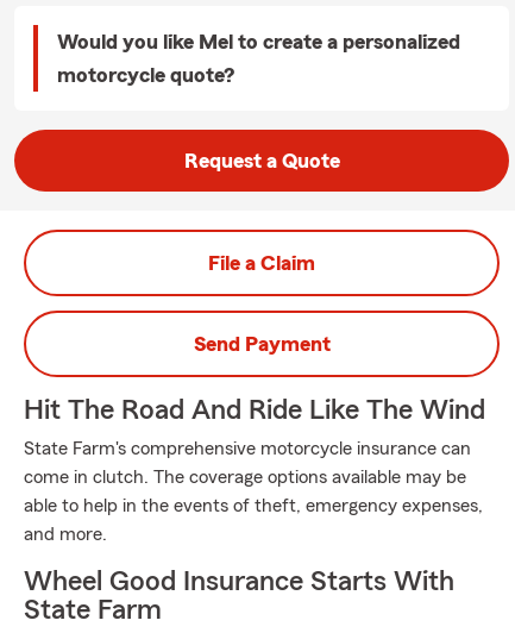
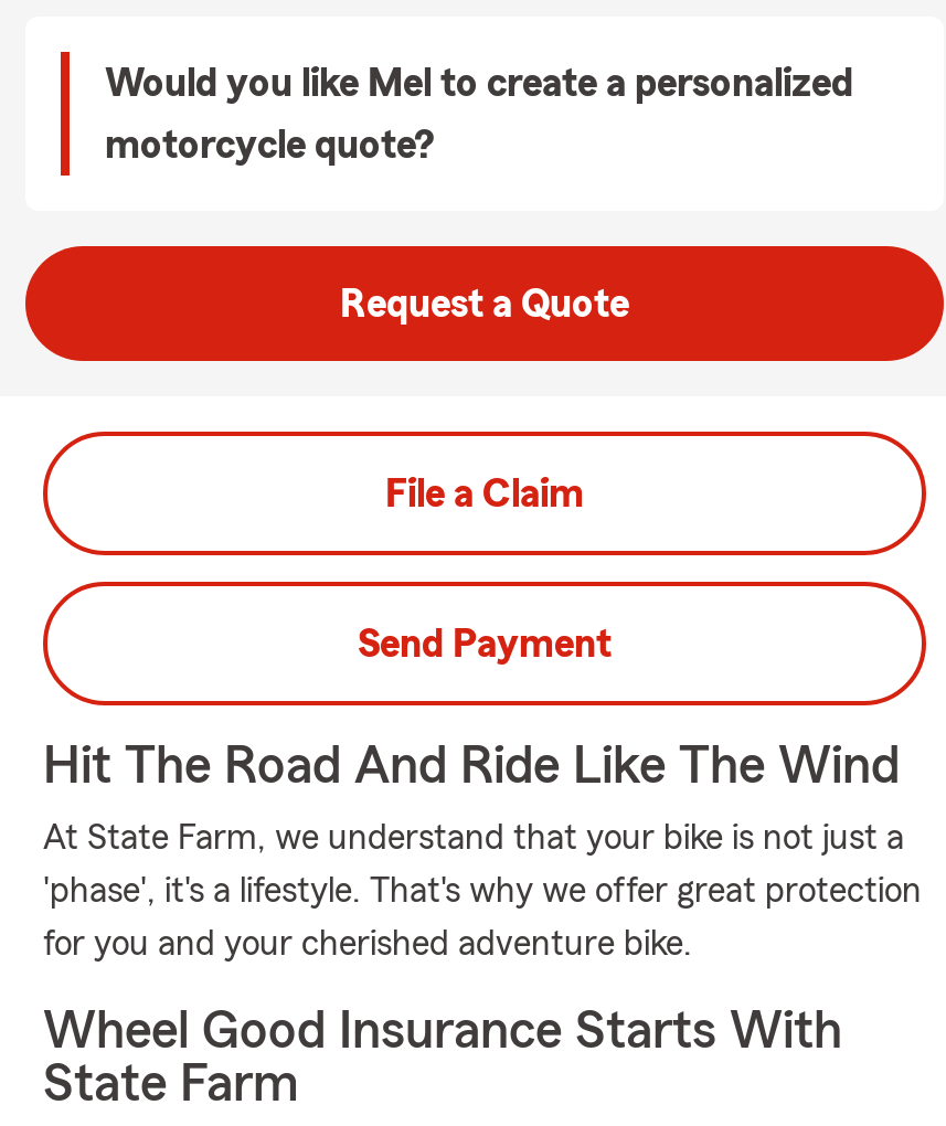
[24,439,483,544] State Farm's comprehensive motorcycle insurance can | come in clutch. The coverage options available may be | able to help in the events of theft, emergency expenses, | and more. -> [43,820,922,962] At State Farm, we understand that your bike is not just a | 'phase', it's a lifestyle. That's why we offer great protection | for you and your cherished adventure bike.

